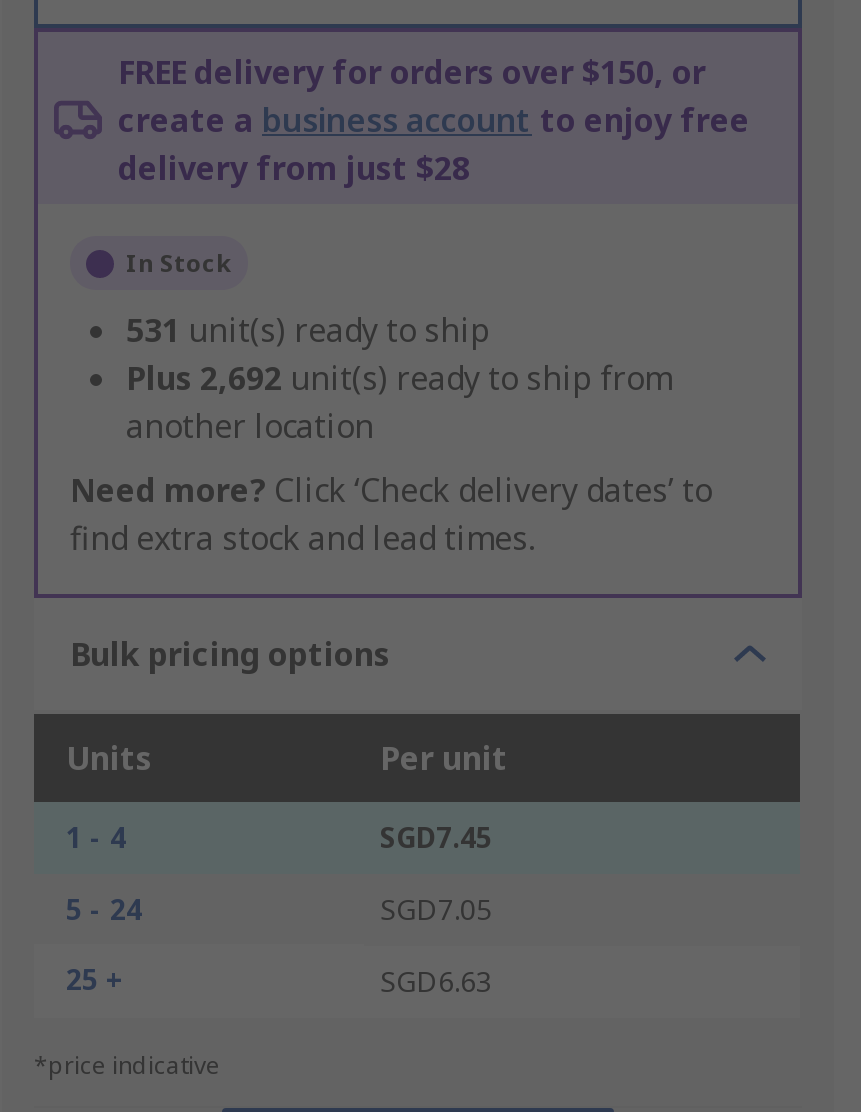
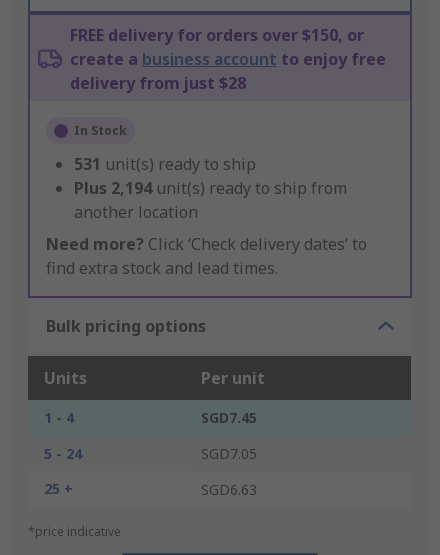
[126,357,672,401] Plus 2,692 unit(s) ready to ship from -> [74,177,347,199] Plus 2,194 unit(s) ready to ship from

